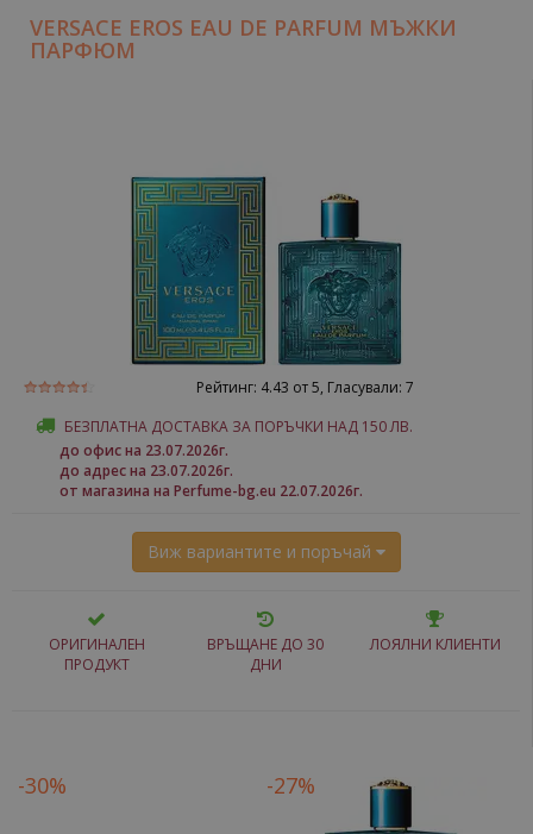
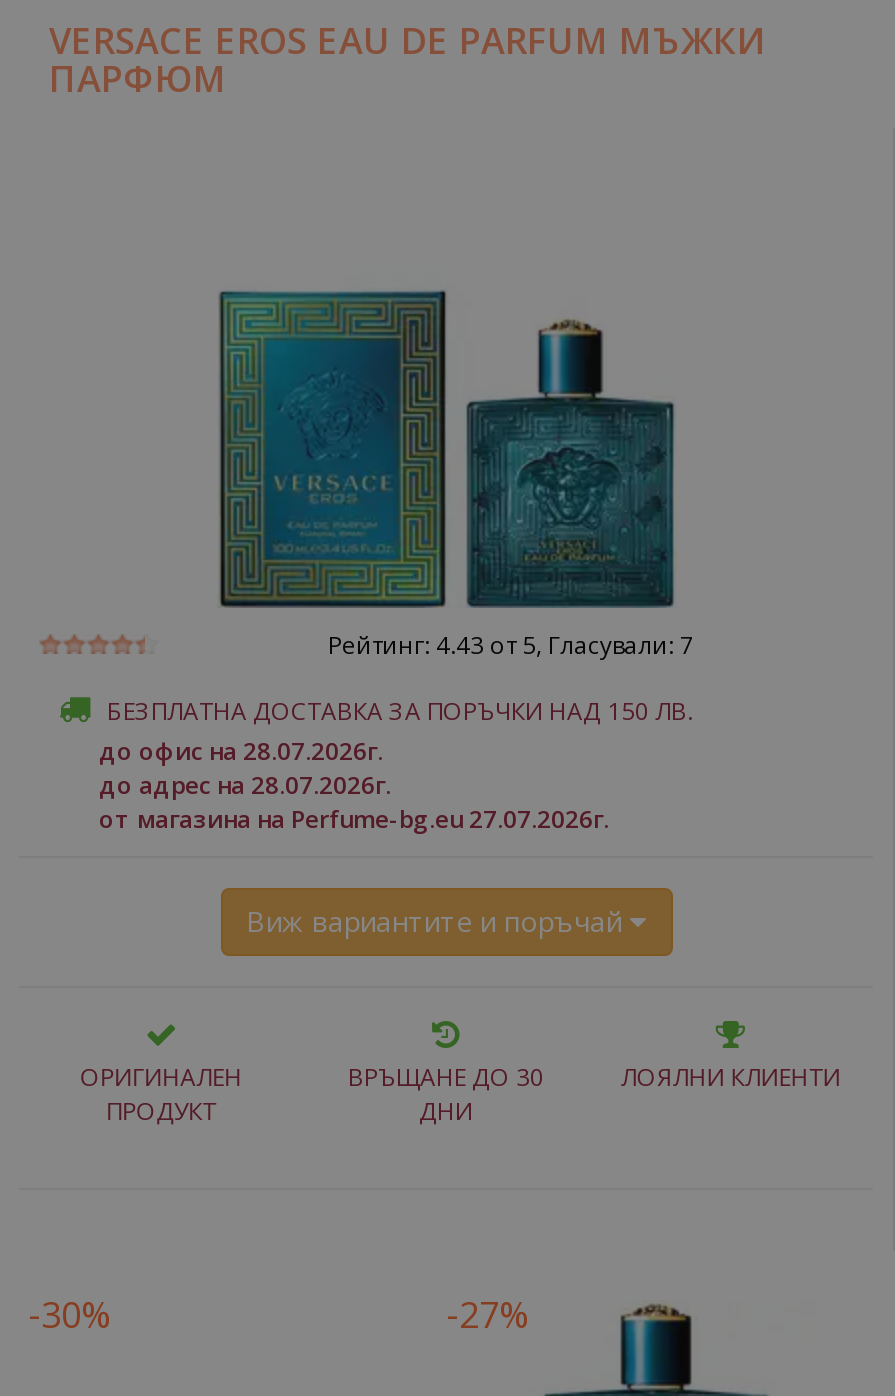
[59,440,228,460] до офис на 23.07.2026г. -> [99,734,383,768] до офис на 28.07.2026г.
[59,460,233,481] до адрес на 23.07.2026г. -> [99,768,391,802] до адрес на 28.07.2026г.
[59,481,363,501] от магазина на Perfume-bg.eu 22.07.2026г. -> [99,802,609,836] от магазина на Perfume-bg.eu 27.07.2026г.

